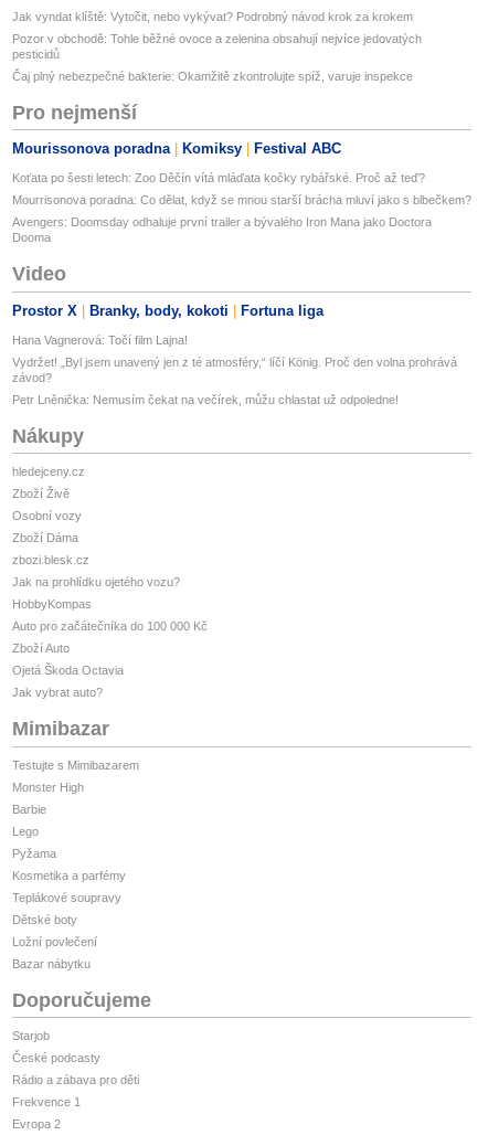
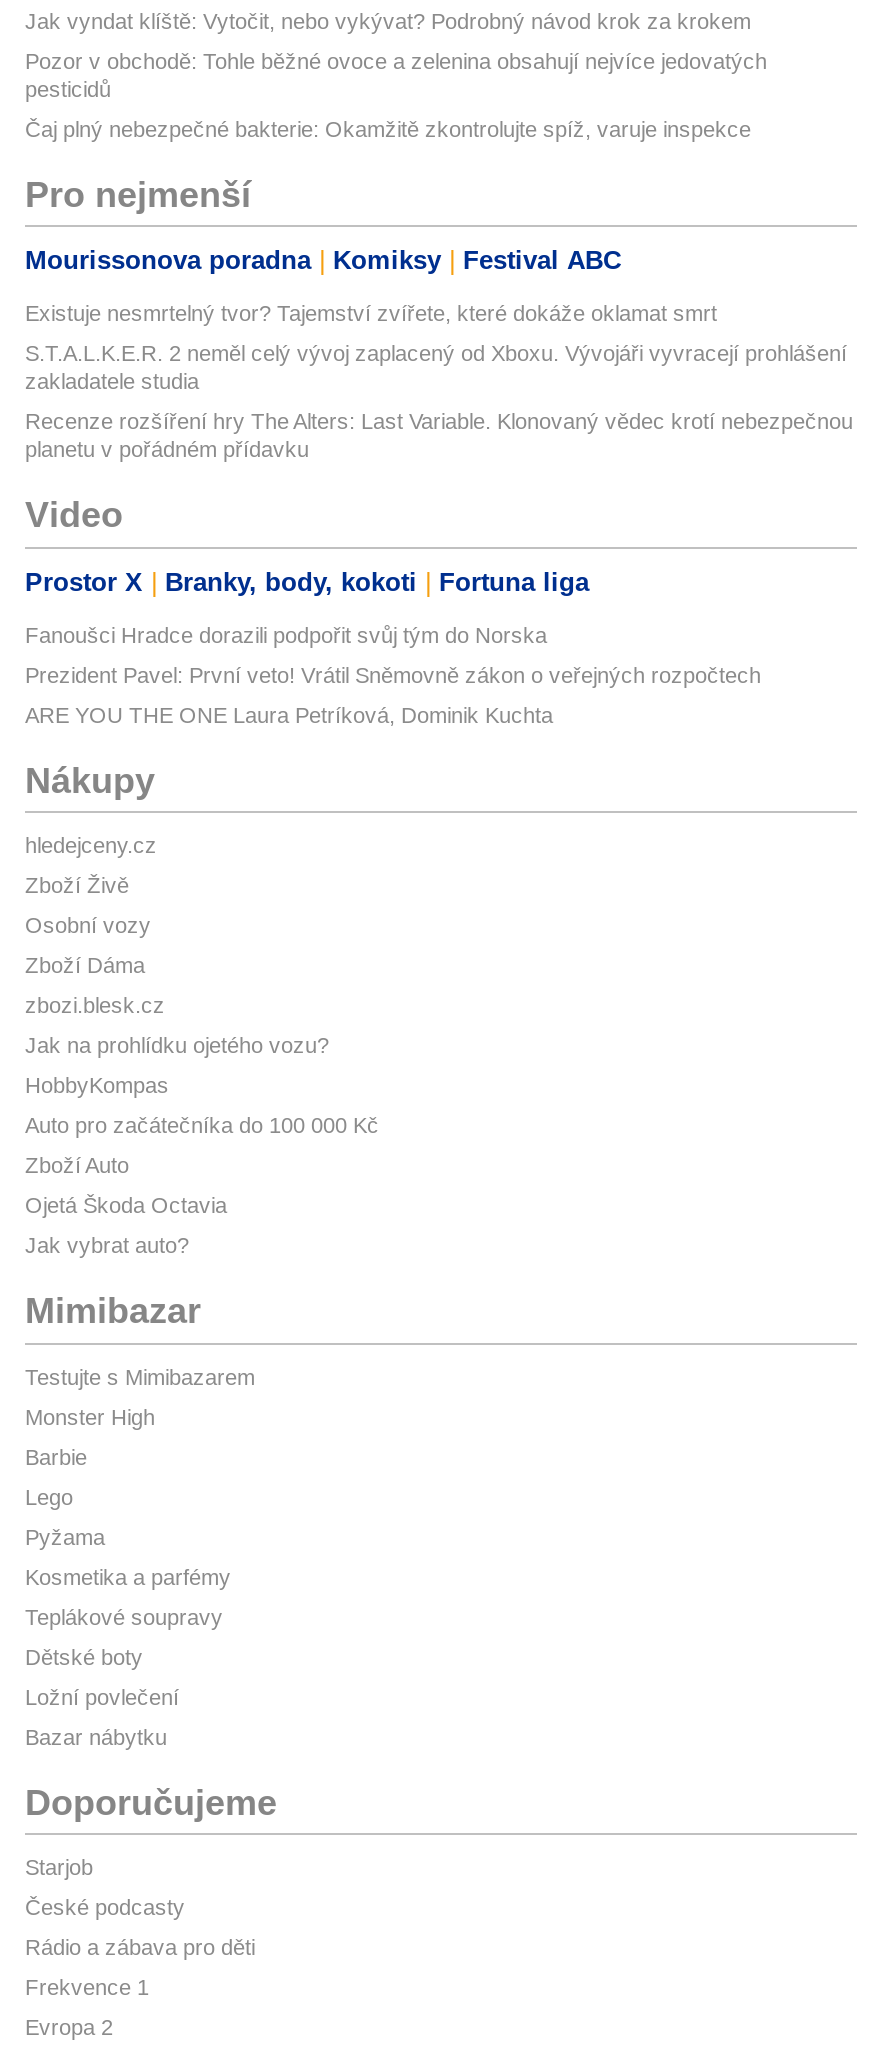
[12,171,425,185] Koťata po šesti letech: Zoo Děčín vítá mláďata kočky rybářské. Proč až teď? -> [25,301,717,325] Existuje nesmrtelný tvor? Tajemství zvířete, které dokáže oklamat smrt
[12,193,471,207] Mourrisonova poradna: Co dělat, když se mnou starší brácha mluví jako s blbečkem? -> [25,341,847,393] S.T.A.L.K.E.R. 2 neměl celý vývoj zaplacený od Xboxu. Vývojáři vyvracejí prohlášení | zakladatele studia
[12,216,432,244] Avengers: Doomsday odhaluje první trailer a bývalého Iron Mana jako Doctora | Dooma -> [25,409,853,461] Recenze rozšíření hry The Alters: Last Variable. Klonovaný vědec krotí nebezpečnou | planetu v pořádném přídavku
[12,333,188,346] Hana Vagnerová: Točí film Lajna! -> [25,622,547,646] Fanoušci Hradce dorazili podpořit svůj tým do Norska
[12,355,457,384] Vydržet! „Byl jsem unavený jen z té atmosféry,“ líčí König. Proč den volna prohrává | závod? -> [25,662,761,686] Prezident Pavel: První veto! Vrátil Sněmovně zákon o veřejných rozpočtech
[12,393,399,406] Petr Lněnička: Nemusím čekat na večírek, můžu chlastat už odpoledne! -> [25,702,553,726] ARE YOU THE ONE Laura Petríková, Dominik Kuchta

